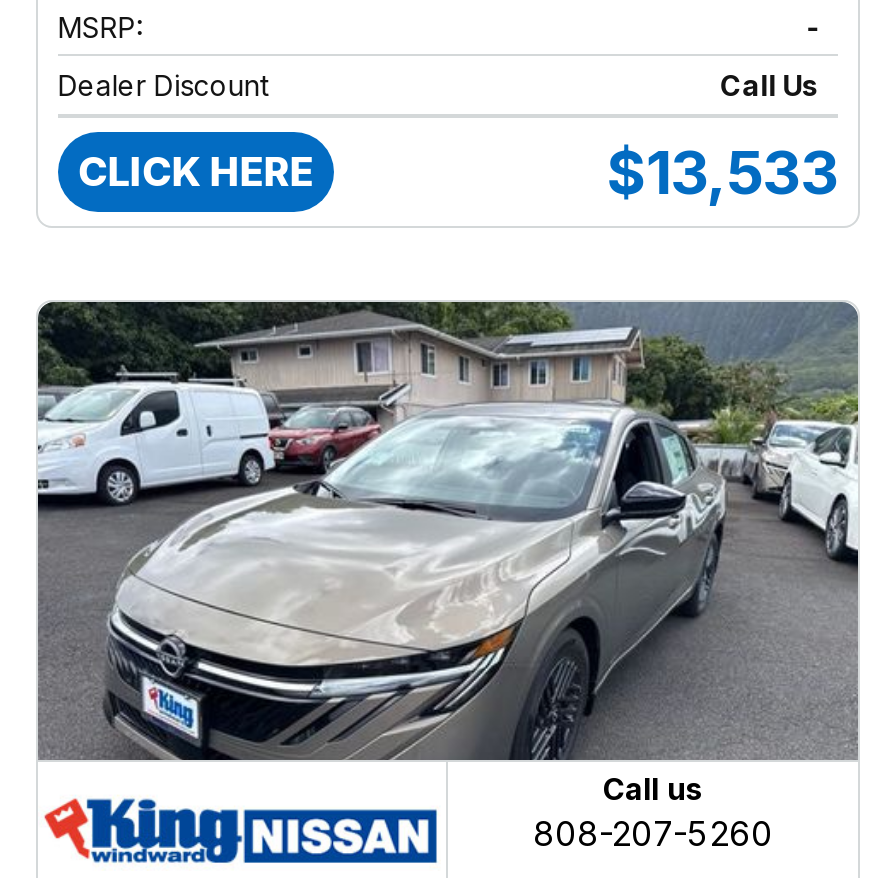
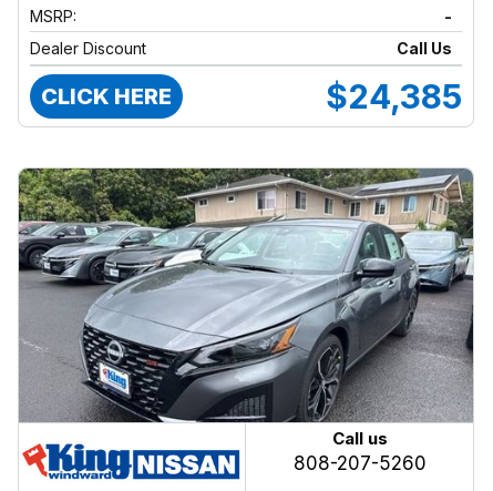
[606,136,838,208] $13,533 -> [326,76,462,116] $24,385
[36,300,860,762] [image] -> [18,167,474,422] [image]

